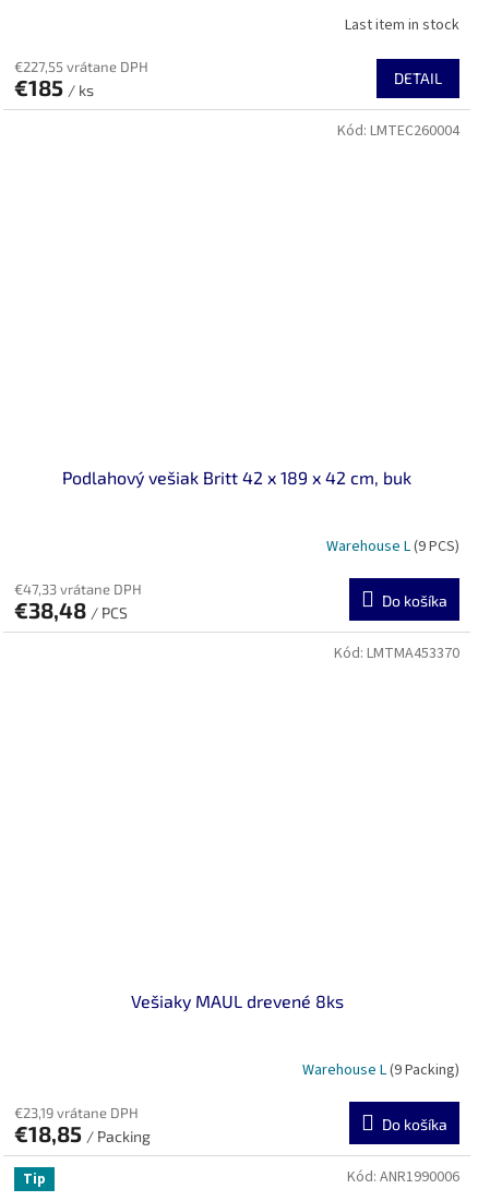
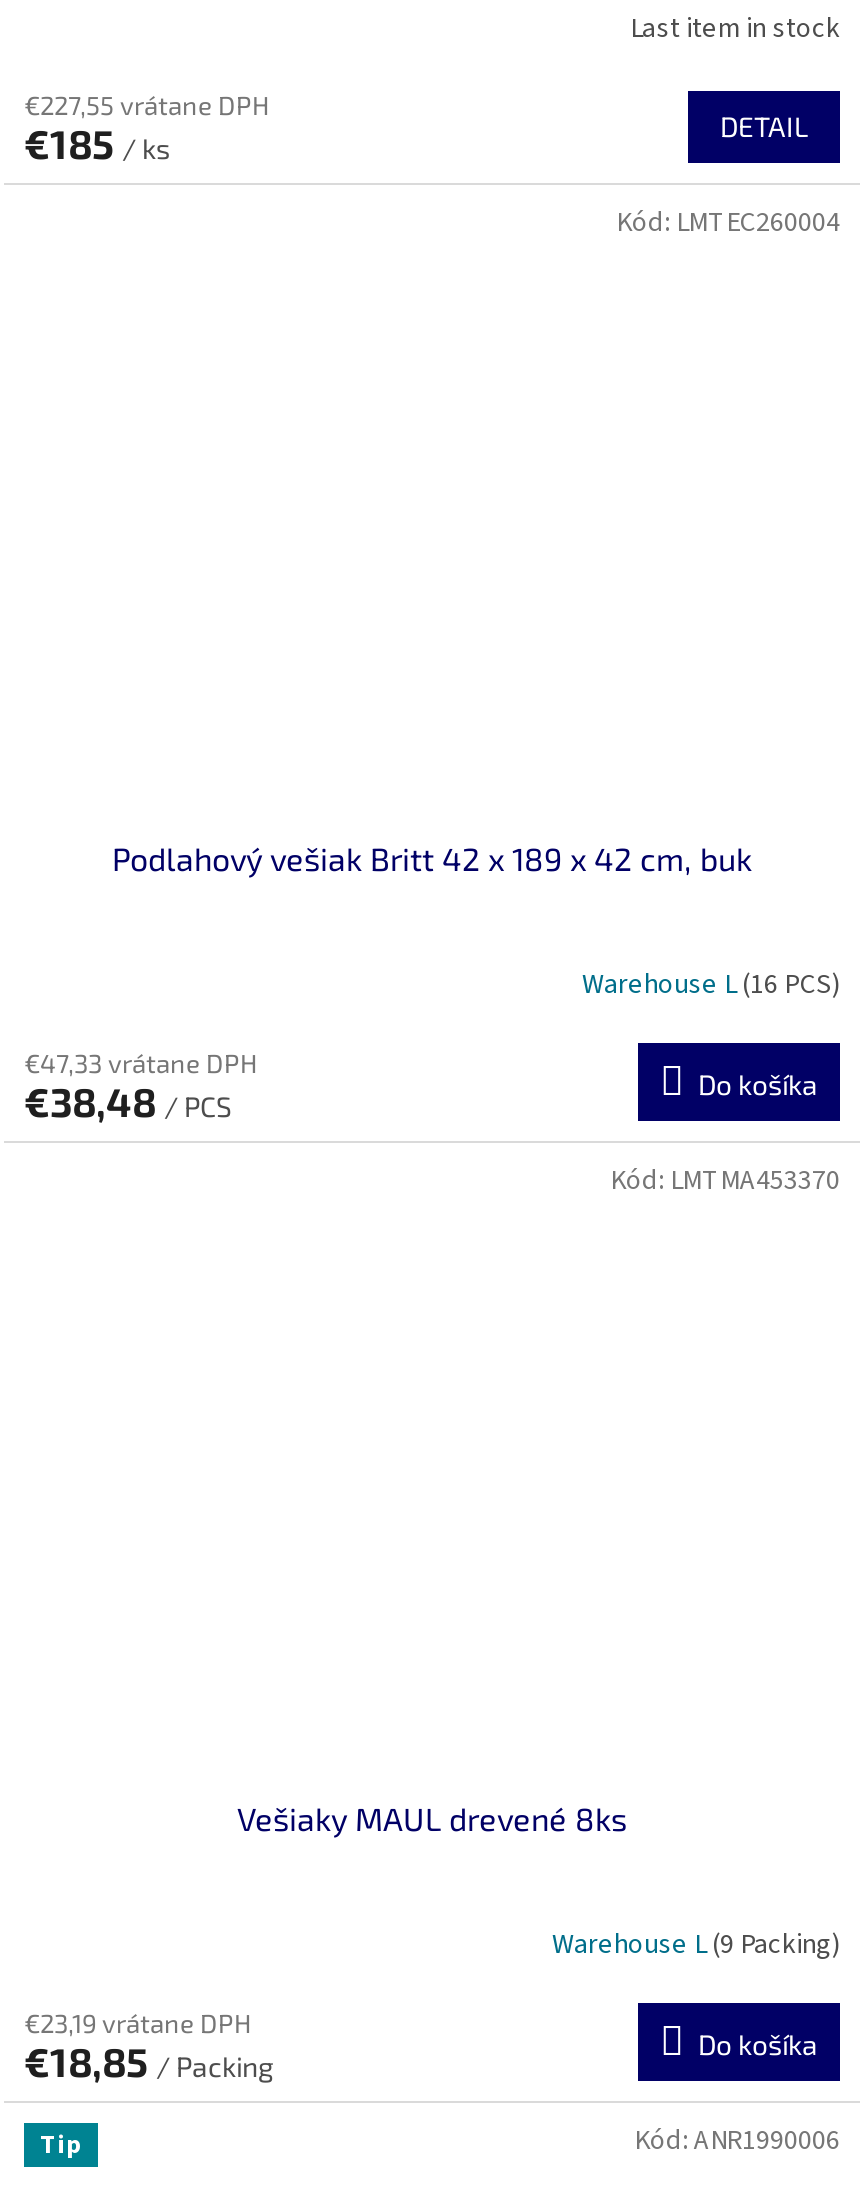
[326,535,459,557] Warehouse L(9 PCS) -> [582,965,840,1005] Warehouse L(16 PCS)

